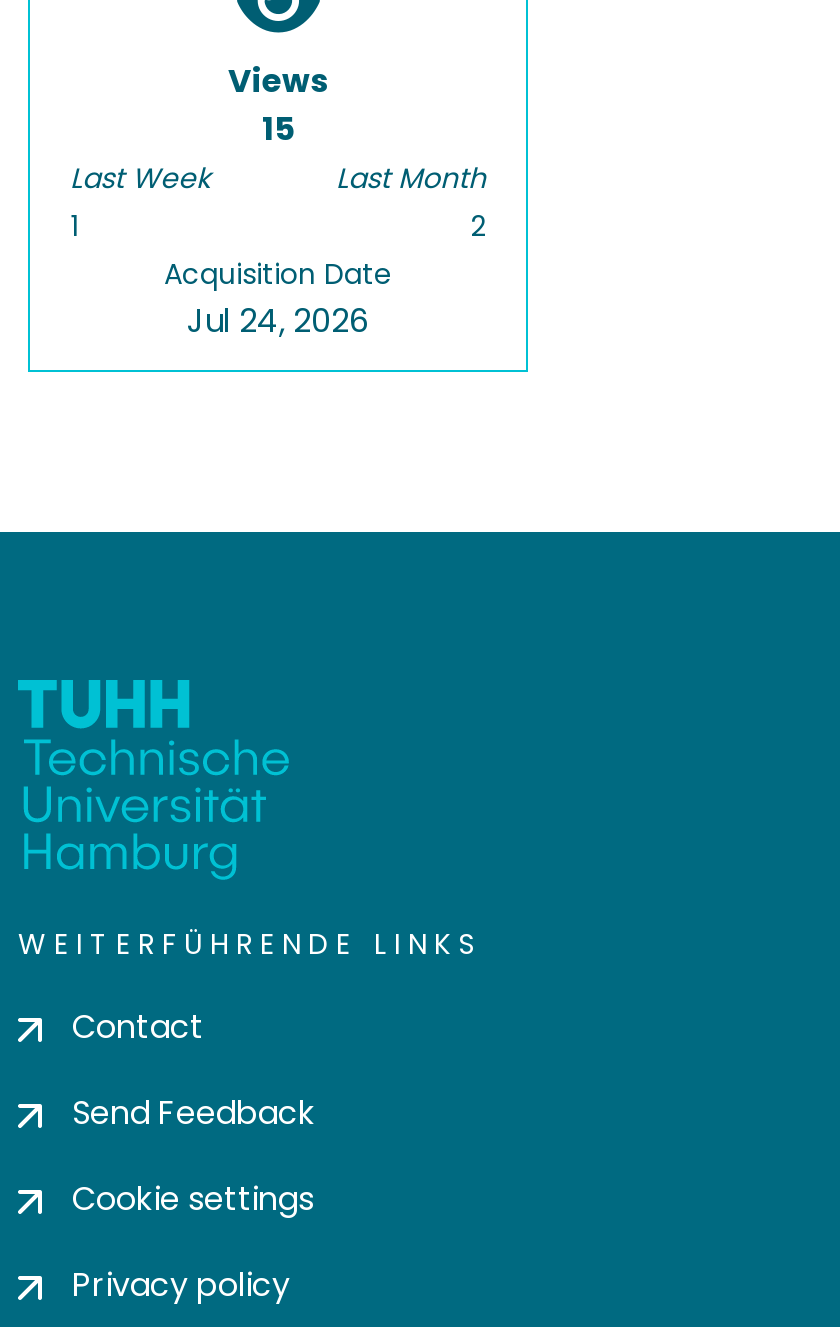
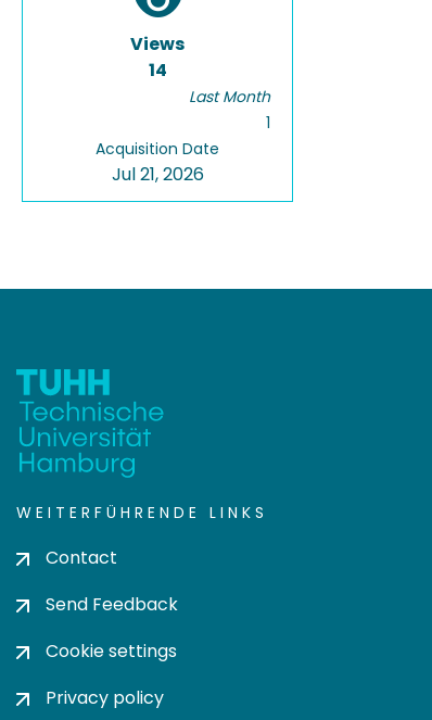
[70,106,294,246] 15 | Last Week | 1 -> [148,58,167,83] 14
[470,206,486,246] 2 -> [266,112,270,134] 1
[187,298,369,344] Jul 24, 2026 -> [111,162,204,187] Jul 21, 2026

